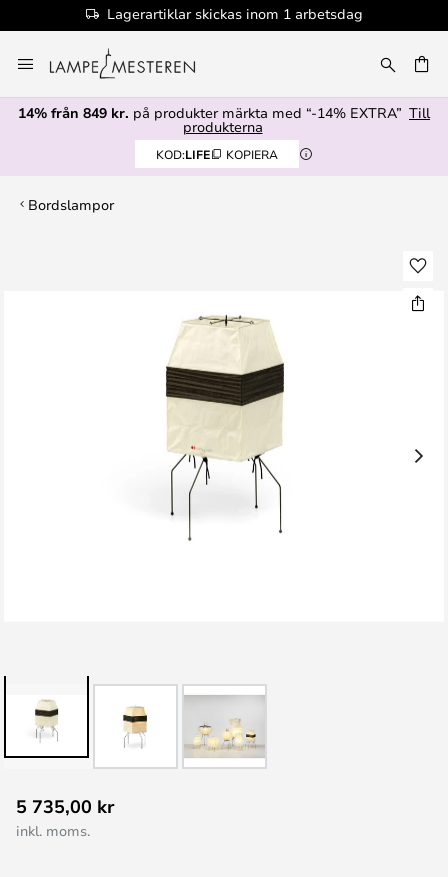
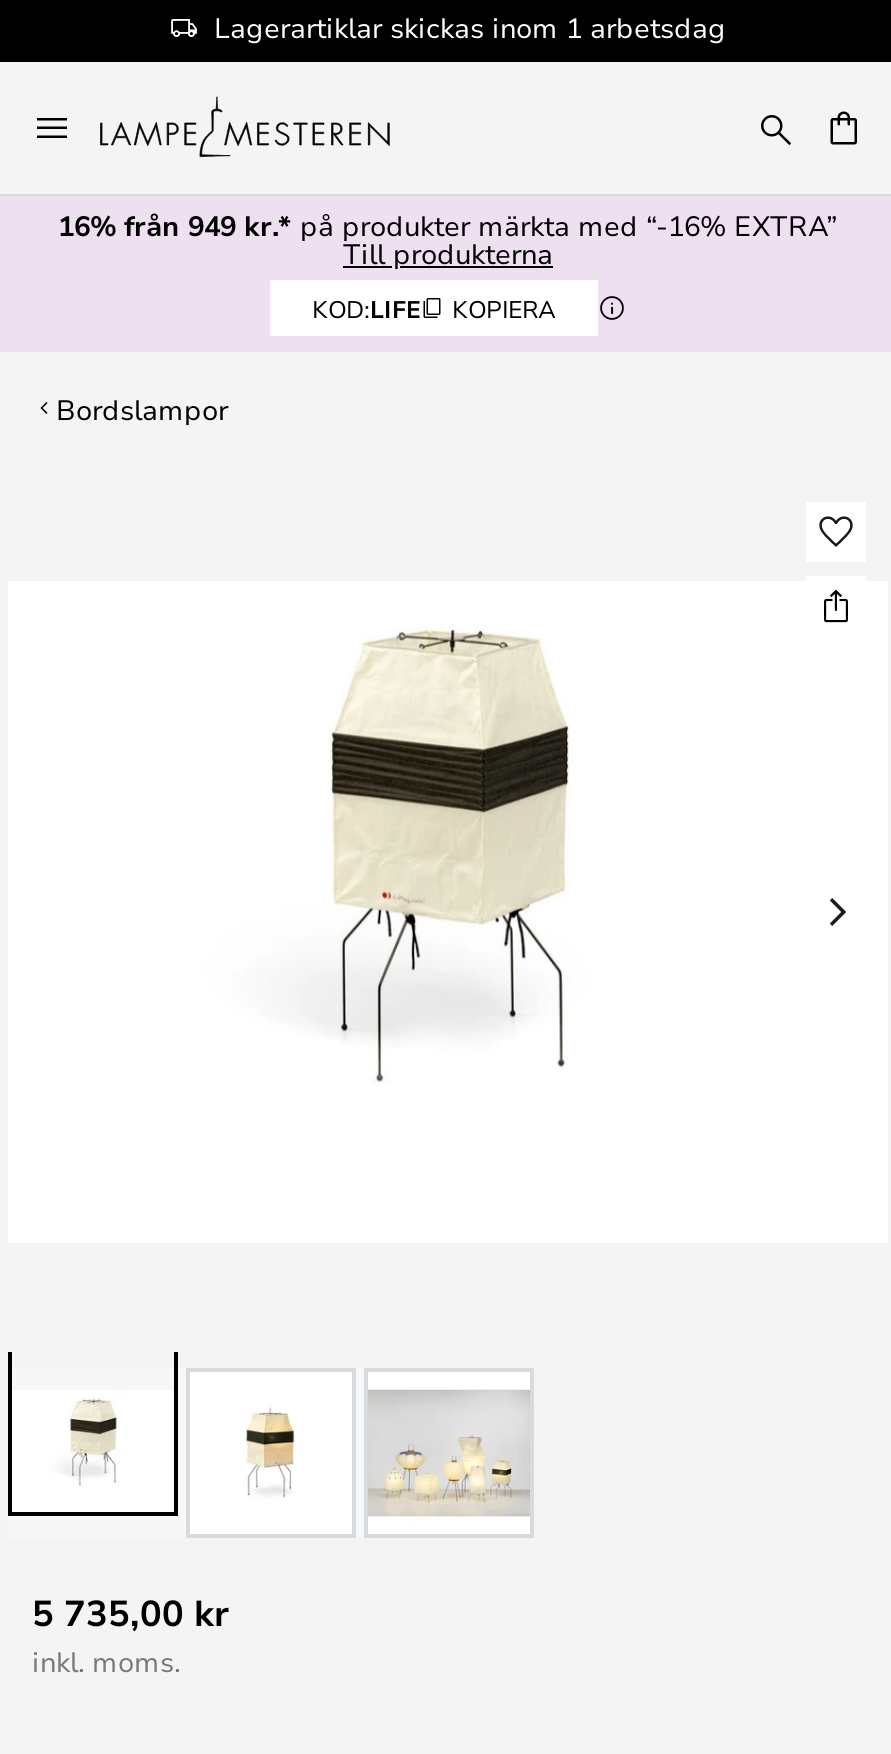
[18,103,430,136] 14% från 849 kr. på produkter märkta med “-14% EXTRA” Till | produkterna -> [58,206,838,272] 16% från 949 kr.* på produkter märkta med “-16% EXTRA” | Till produkterna

